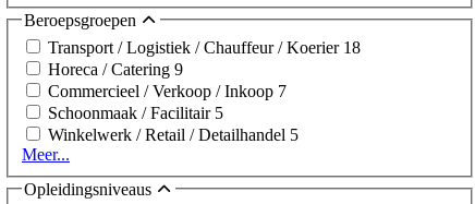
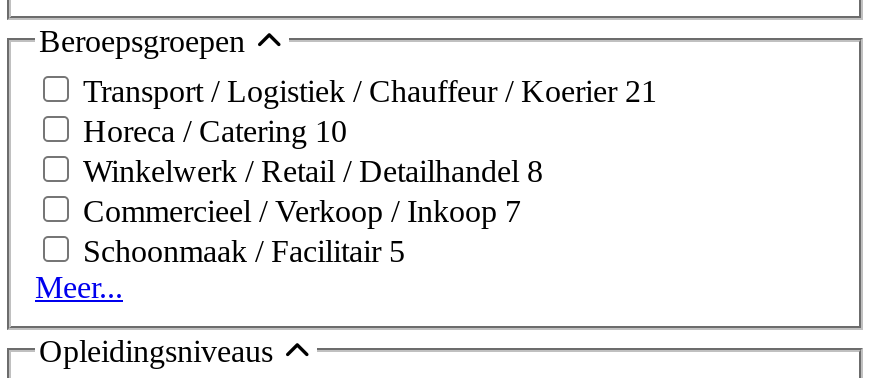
[48,39,361,79] Transport / Logistiek / Chauffeur / Koerier 18 | Horeca / Catering 9 -> [83,75,657,189] Transport / Logistiek / Chauffeur / Koerier 21 | Horeca / Catering 10 | Winkelwerk / Retail / Detailhandel 8
moved [48,82,287,123] -> [83,195,521,269]: Commercieel / Verkoop / Inkoop 7 | Schoonmaak / Facilitair 5
[48,126,299,144] Winkelwerk / Retail / Detailhandel 5 -> none

